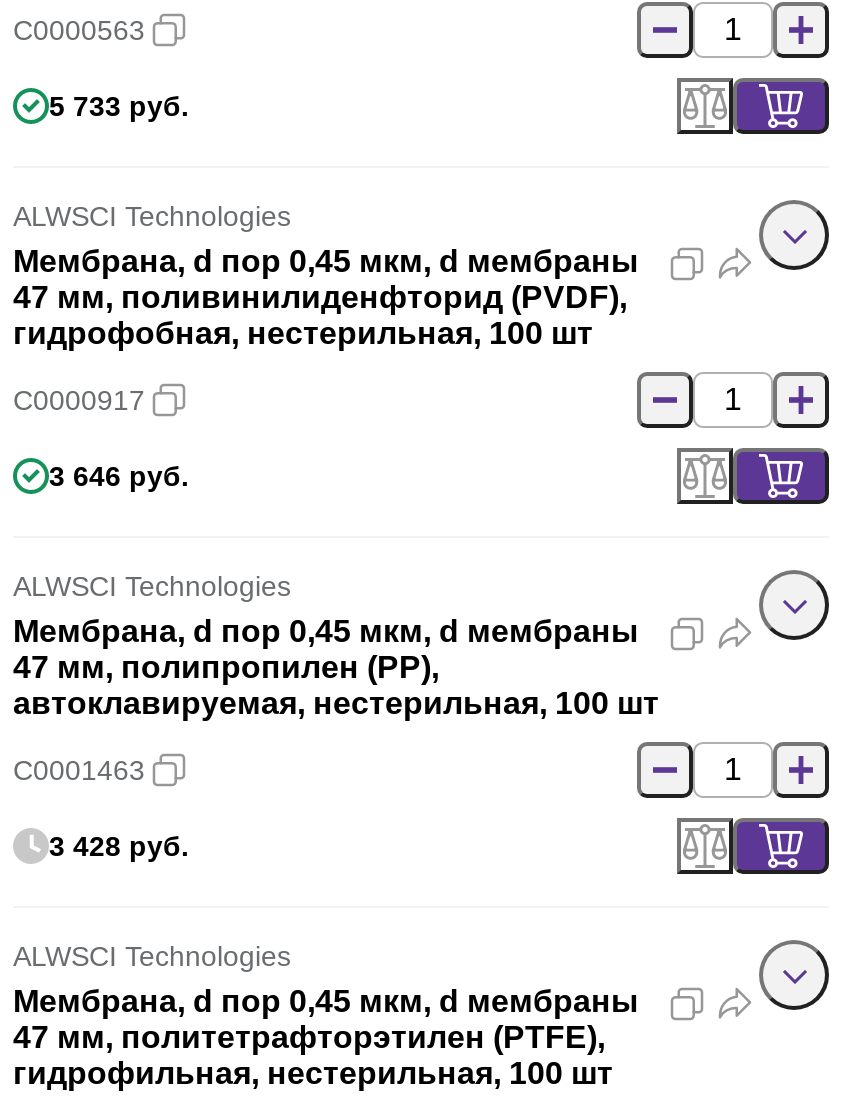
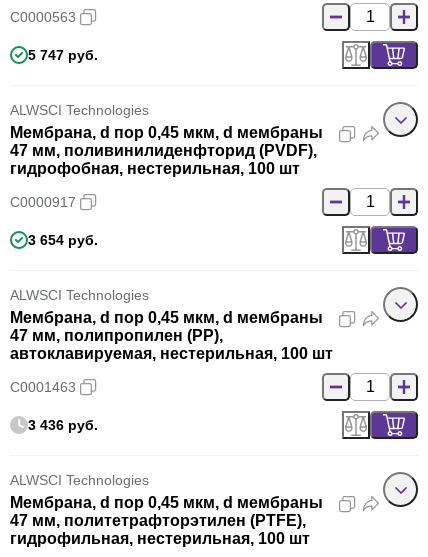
[49,90,189,122] 5 733 руб. -> [28,47,98,63] 5 747 руб.
[49,460,189,492] 3 646 руб. -> [28,232,98,248] 3 654 руб.
[49,830,189,862] 3 428 руб. -> [28,417,98,433] 3 436 руб.

